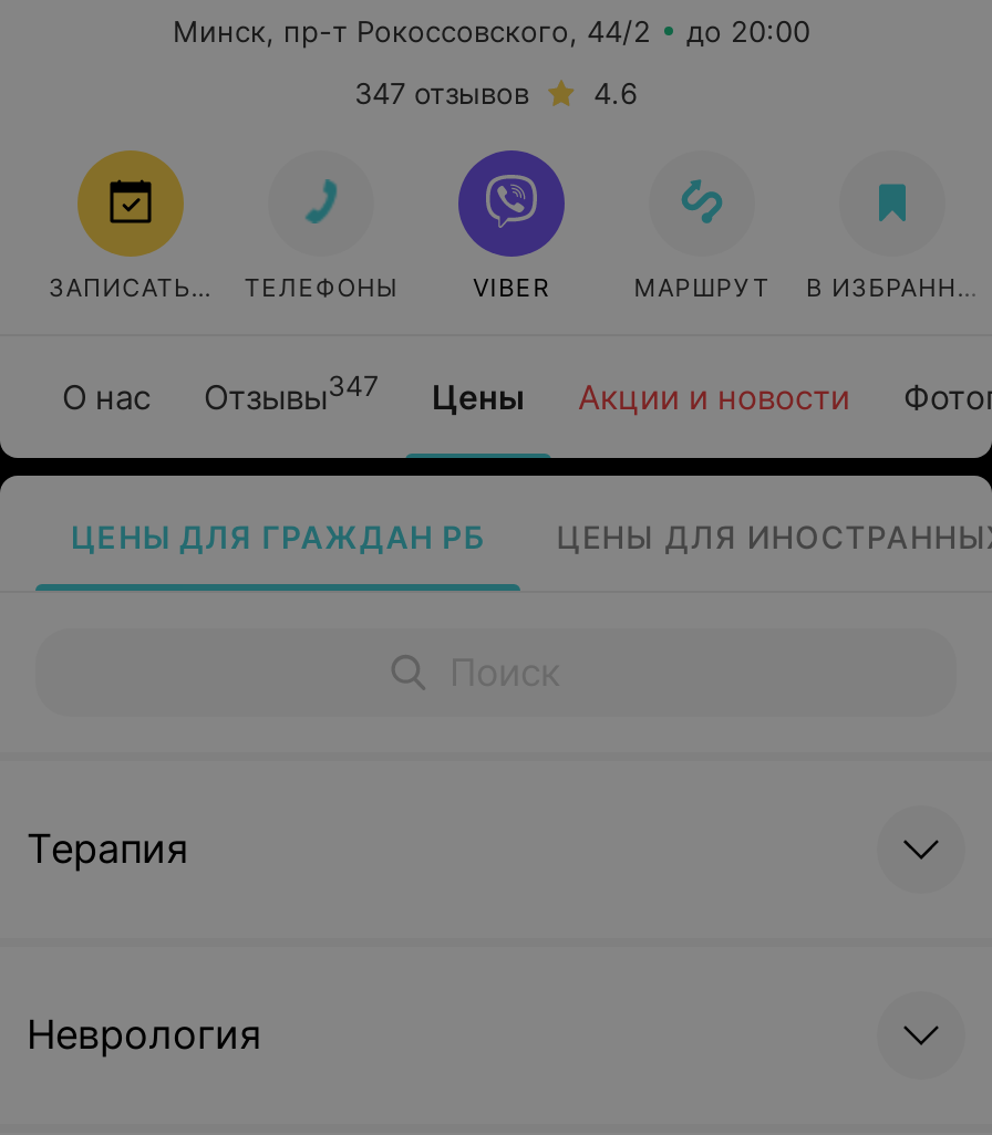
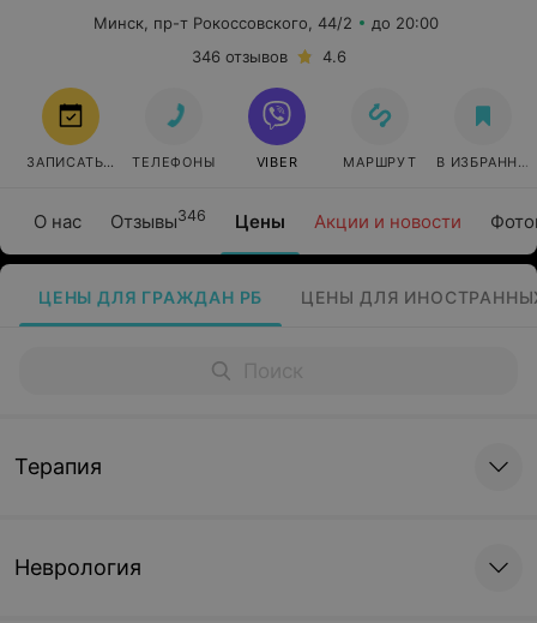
[354,75,638,111] 347 отзывов 4.6 -> [191,47,346,66] 346 отзывов 4.6
[204,369,379,418] Отзывы347 -> [110,206,206,233] Отзывы346

